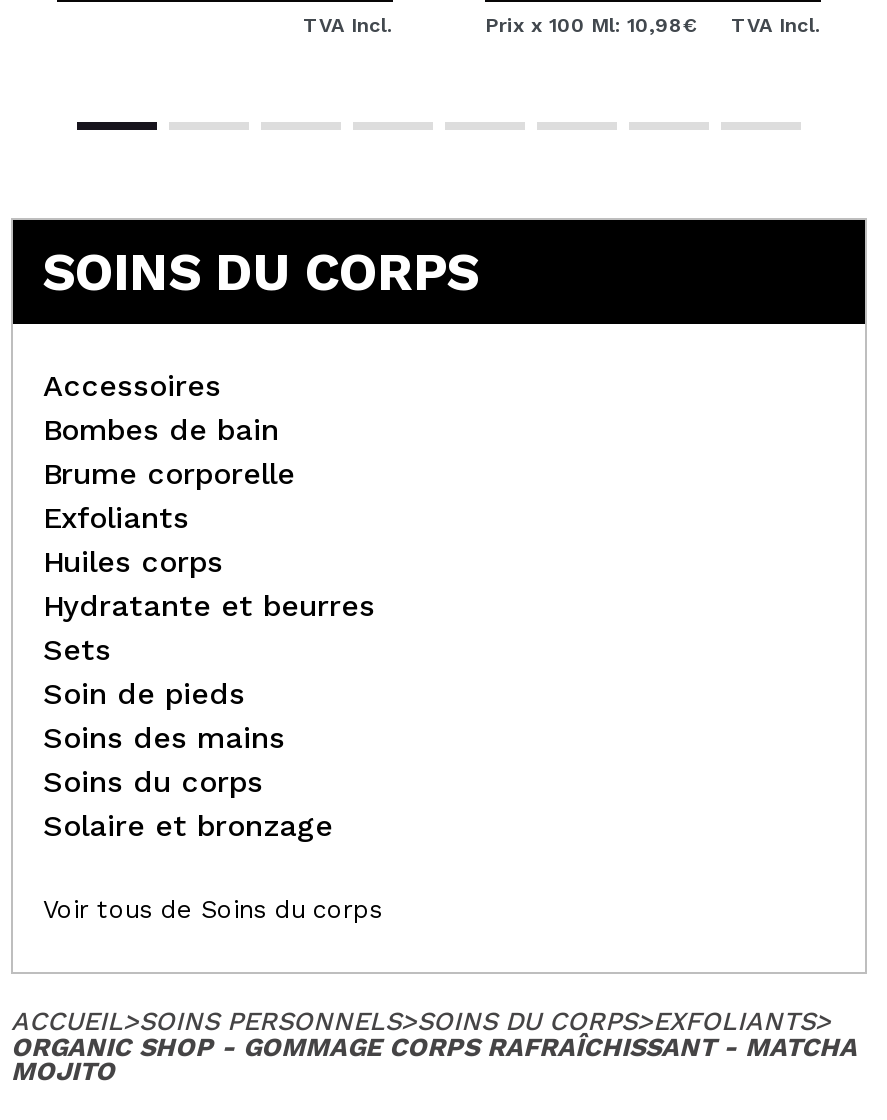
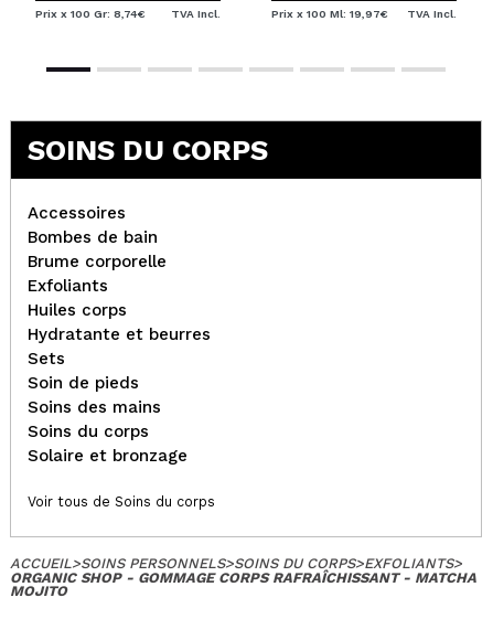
[485,13,821,35] Prix x 100 Ml: 10,98€ TVA Incl. -> [271,7,457,19] Prix x 100 Ml: 19,97€ TVA Incl.
none -> [35,7,146,19] Prix x 100 Gr: 8,74€

